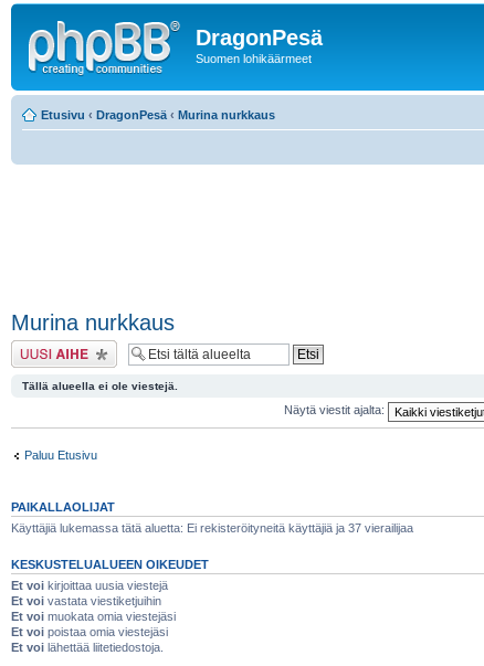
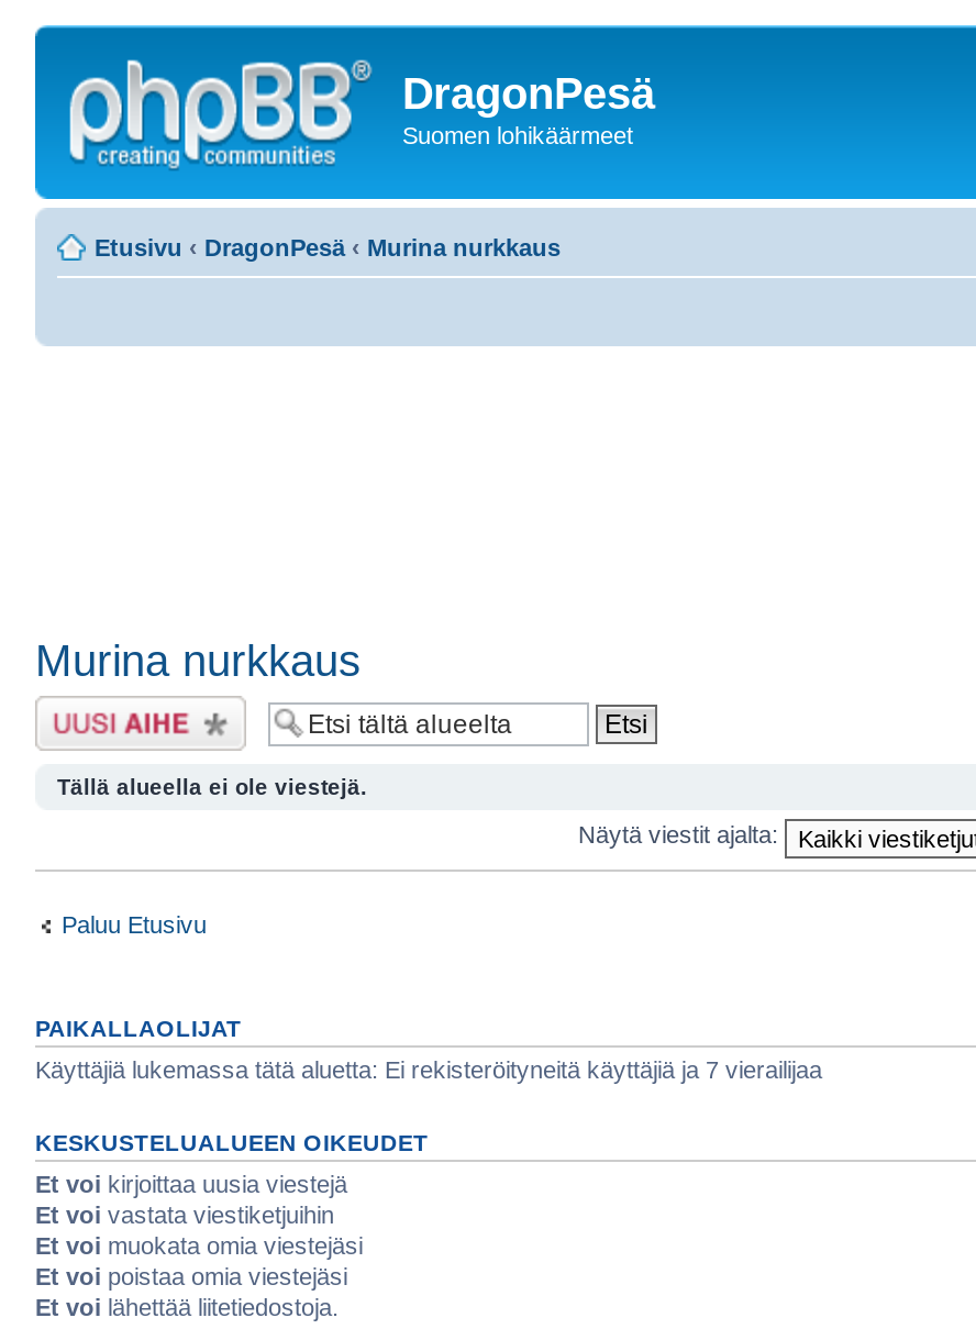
[11,521,413,534] Käyttäjiä lukemassa tätä aluetta: Ei rekisteröityneitä käyttäjiä ja 37 vierailijaa -> [35,1055,822,1082] Käyttäjiä lukemassa tätä aluetta: Ei rekisteröityneitä käyttäjiä ja 7 vierailijaa

